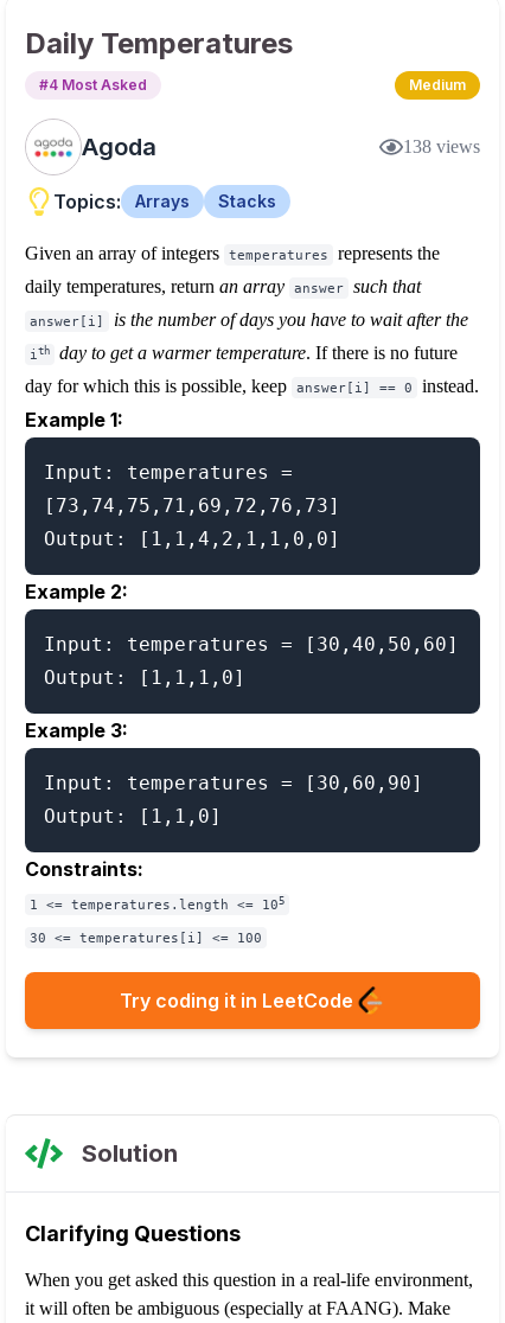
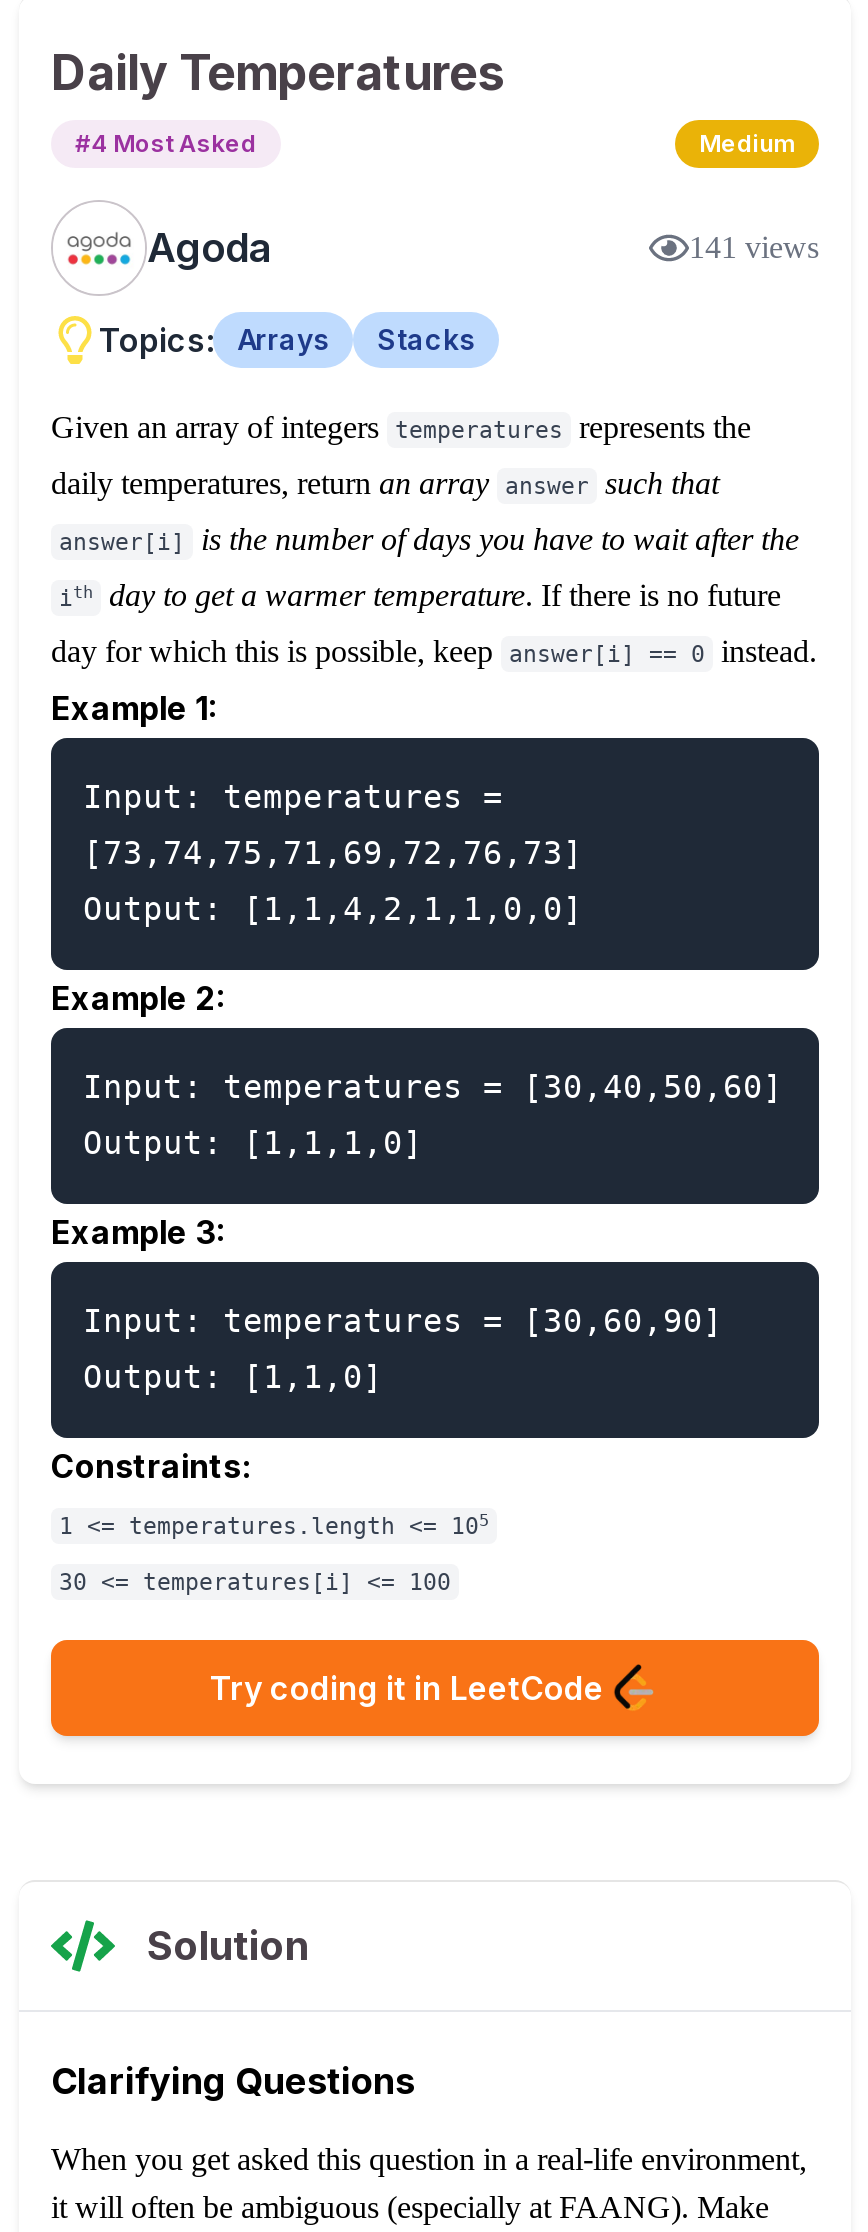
[403,136,480,156] 138 views -> [689,230,819,264] 141 views

